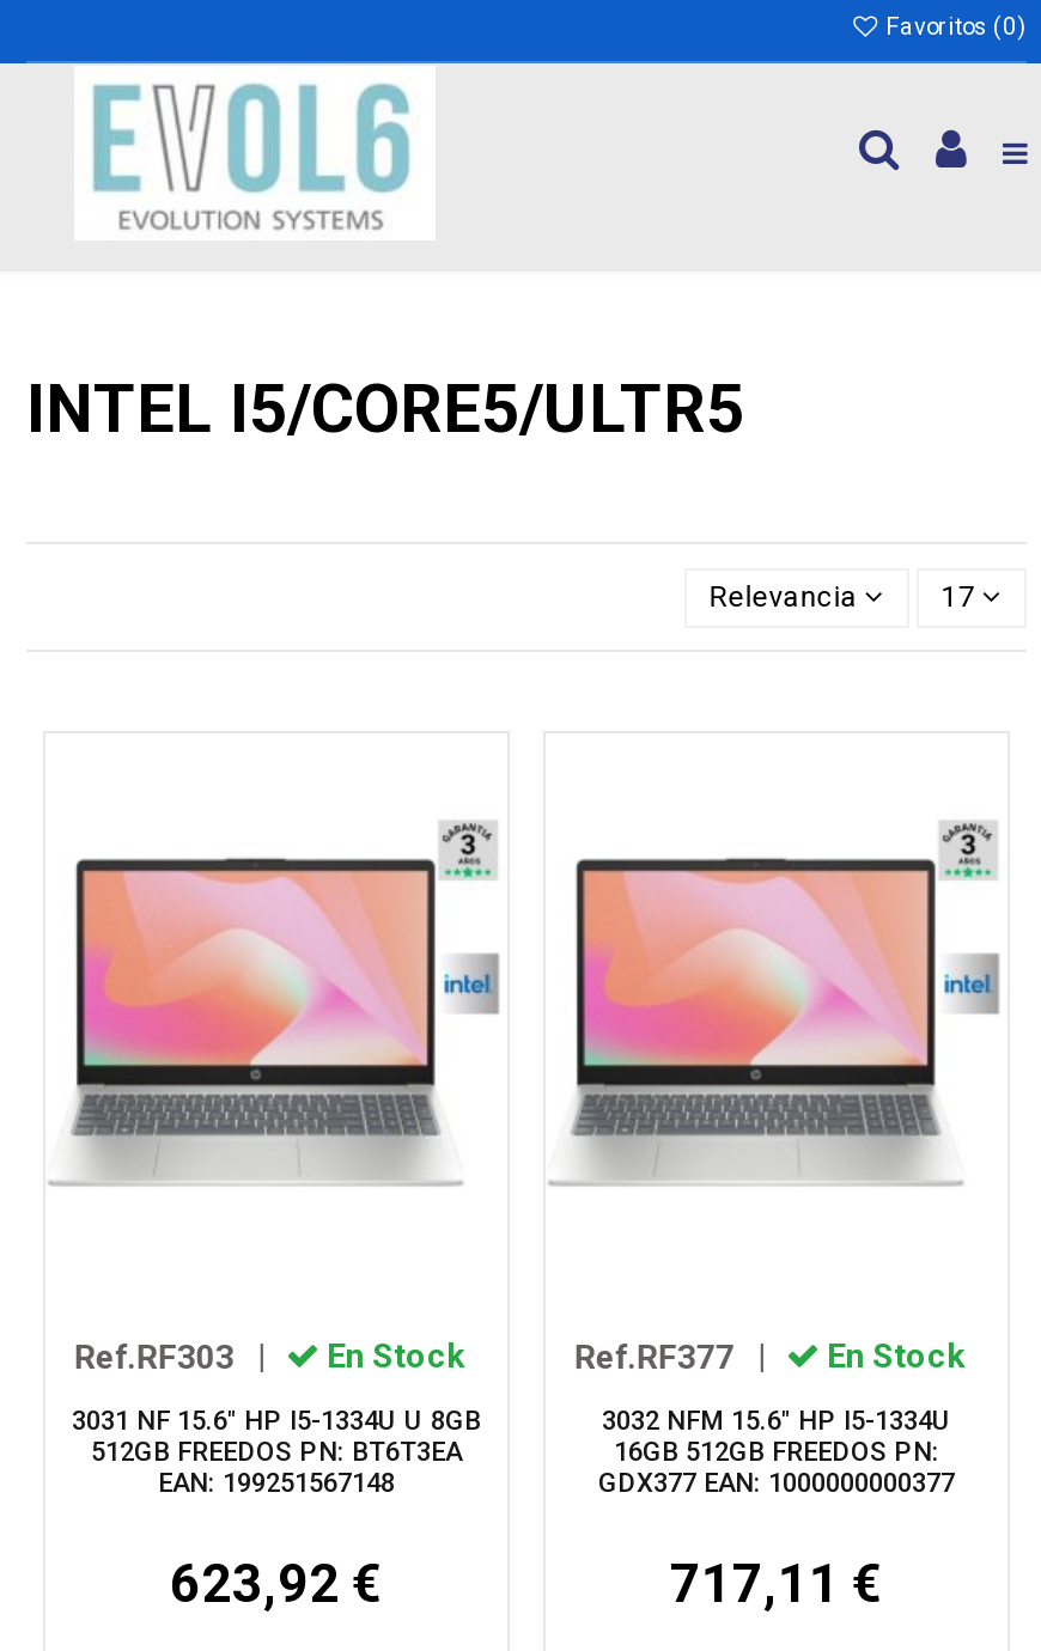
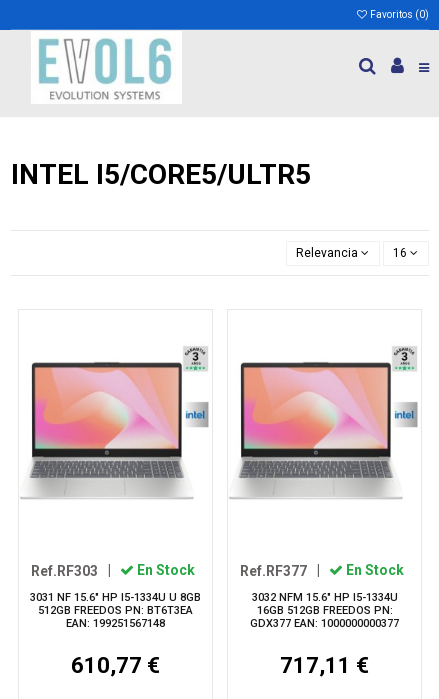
[941,581,982,614] 17 -> [393,246,410,260] 16
[170,1554,383,1614] 623,92 € -> [71,653,160,678] 610,77 €

